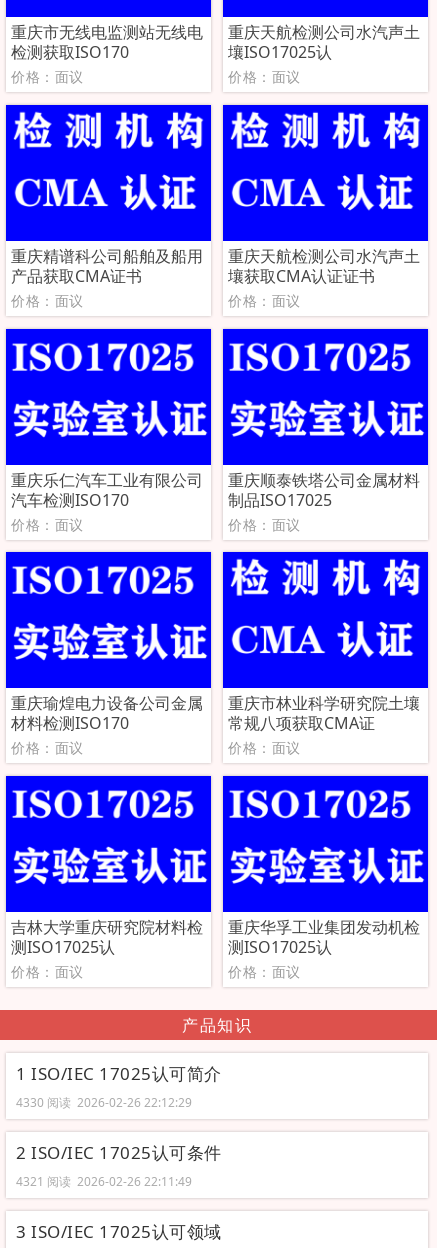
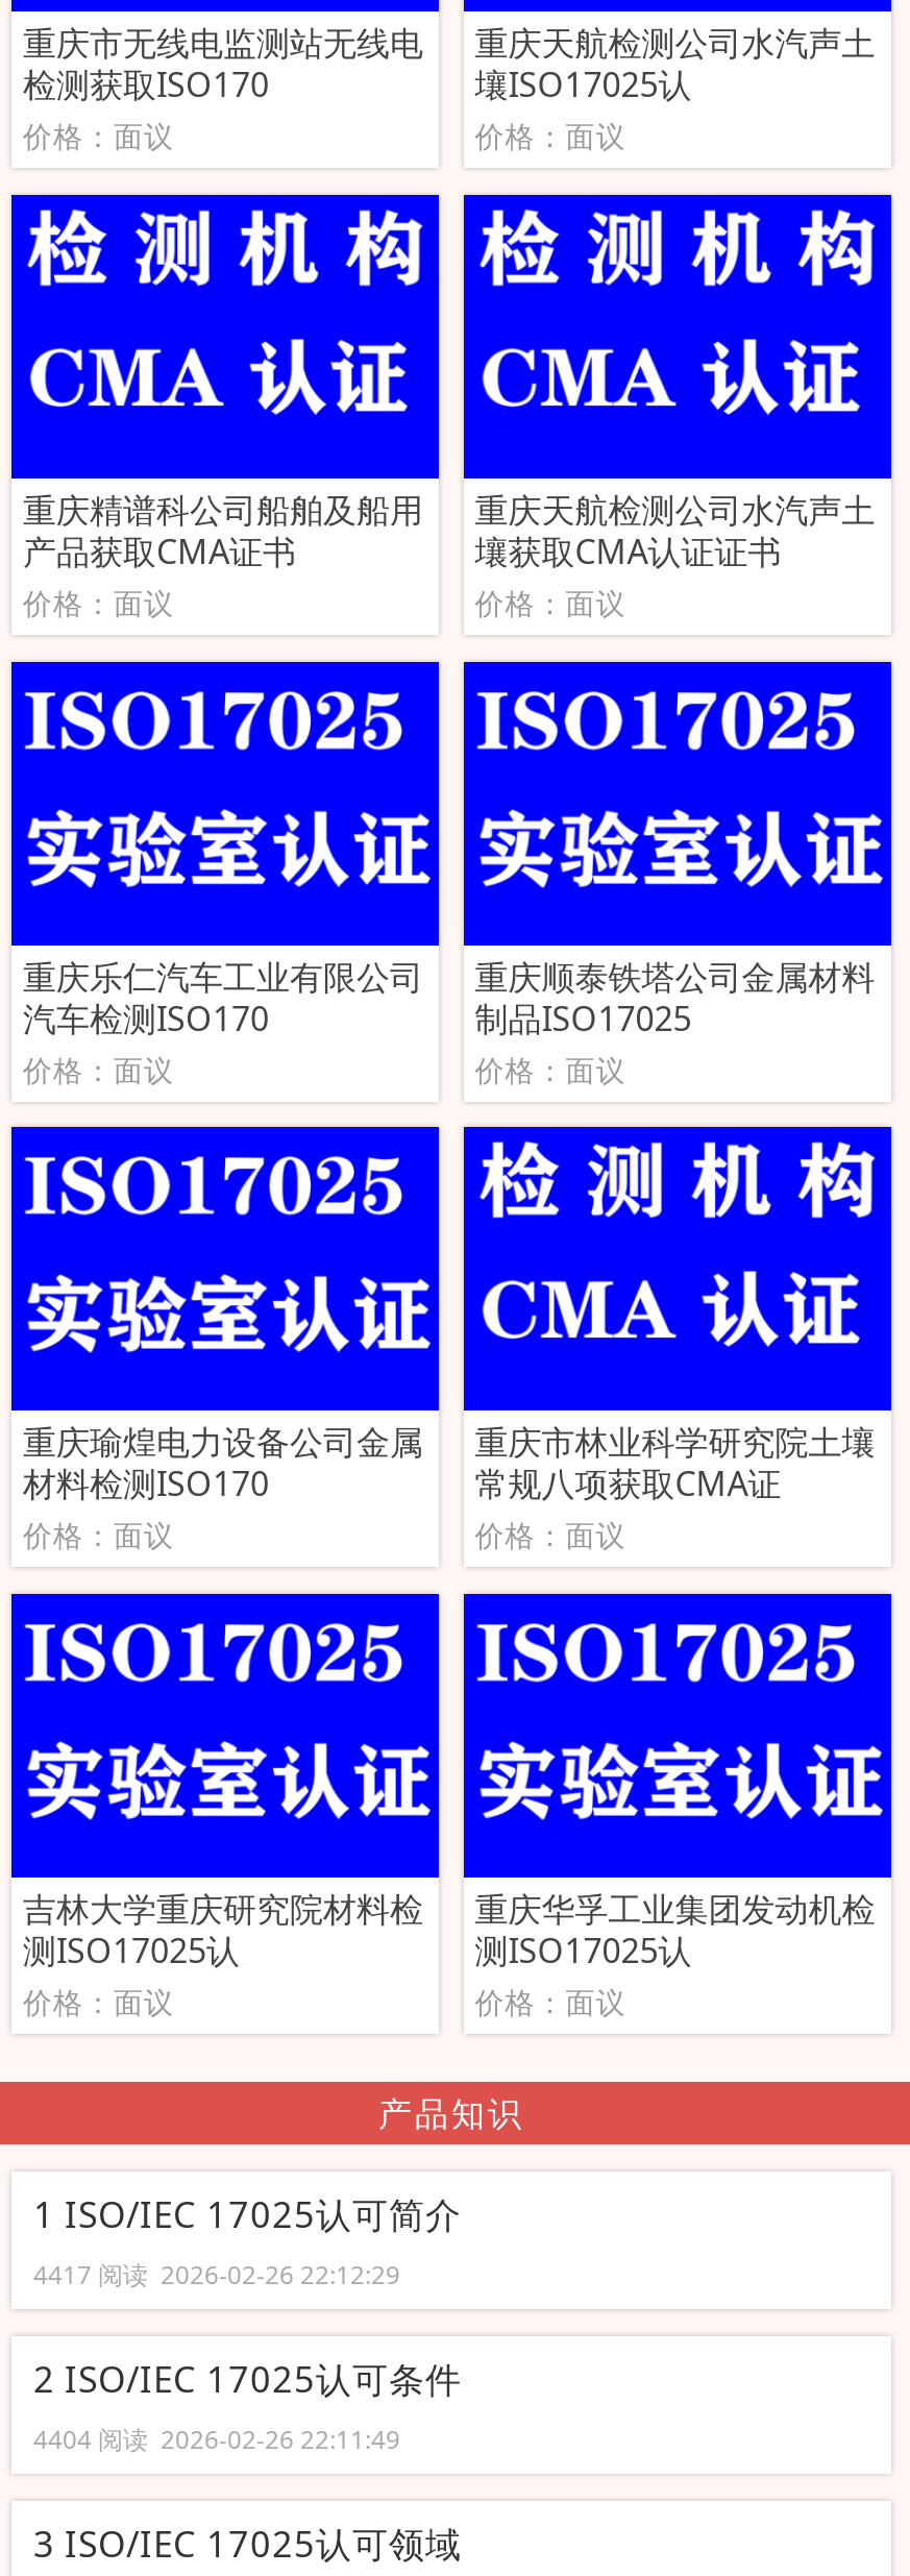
[16,1094,192,1111] 4330 阅读 2026-02-26 22:12:29 -> [33,2258,400,2293] 4417 阅读 2026-02-26 22:12:29
[16,1173,192,1190] 4321 阅读 2026-02-26 22:11:49 -> [33,2422,400,2457] 4404 阅读 2026-02-26 22:11:49

